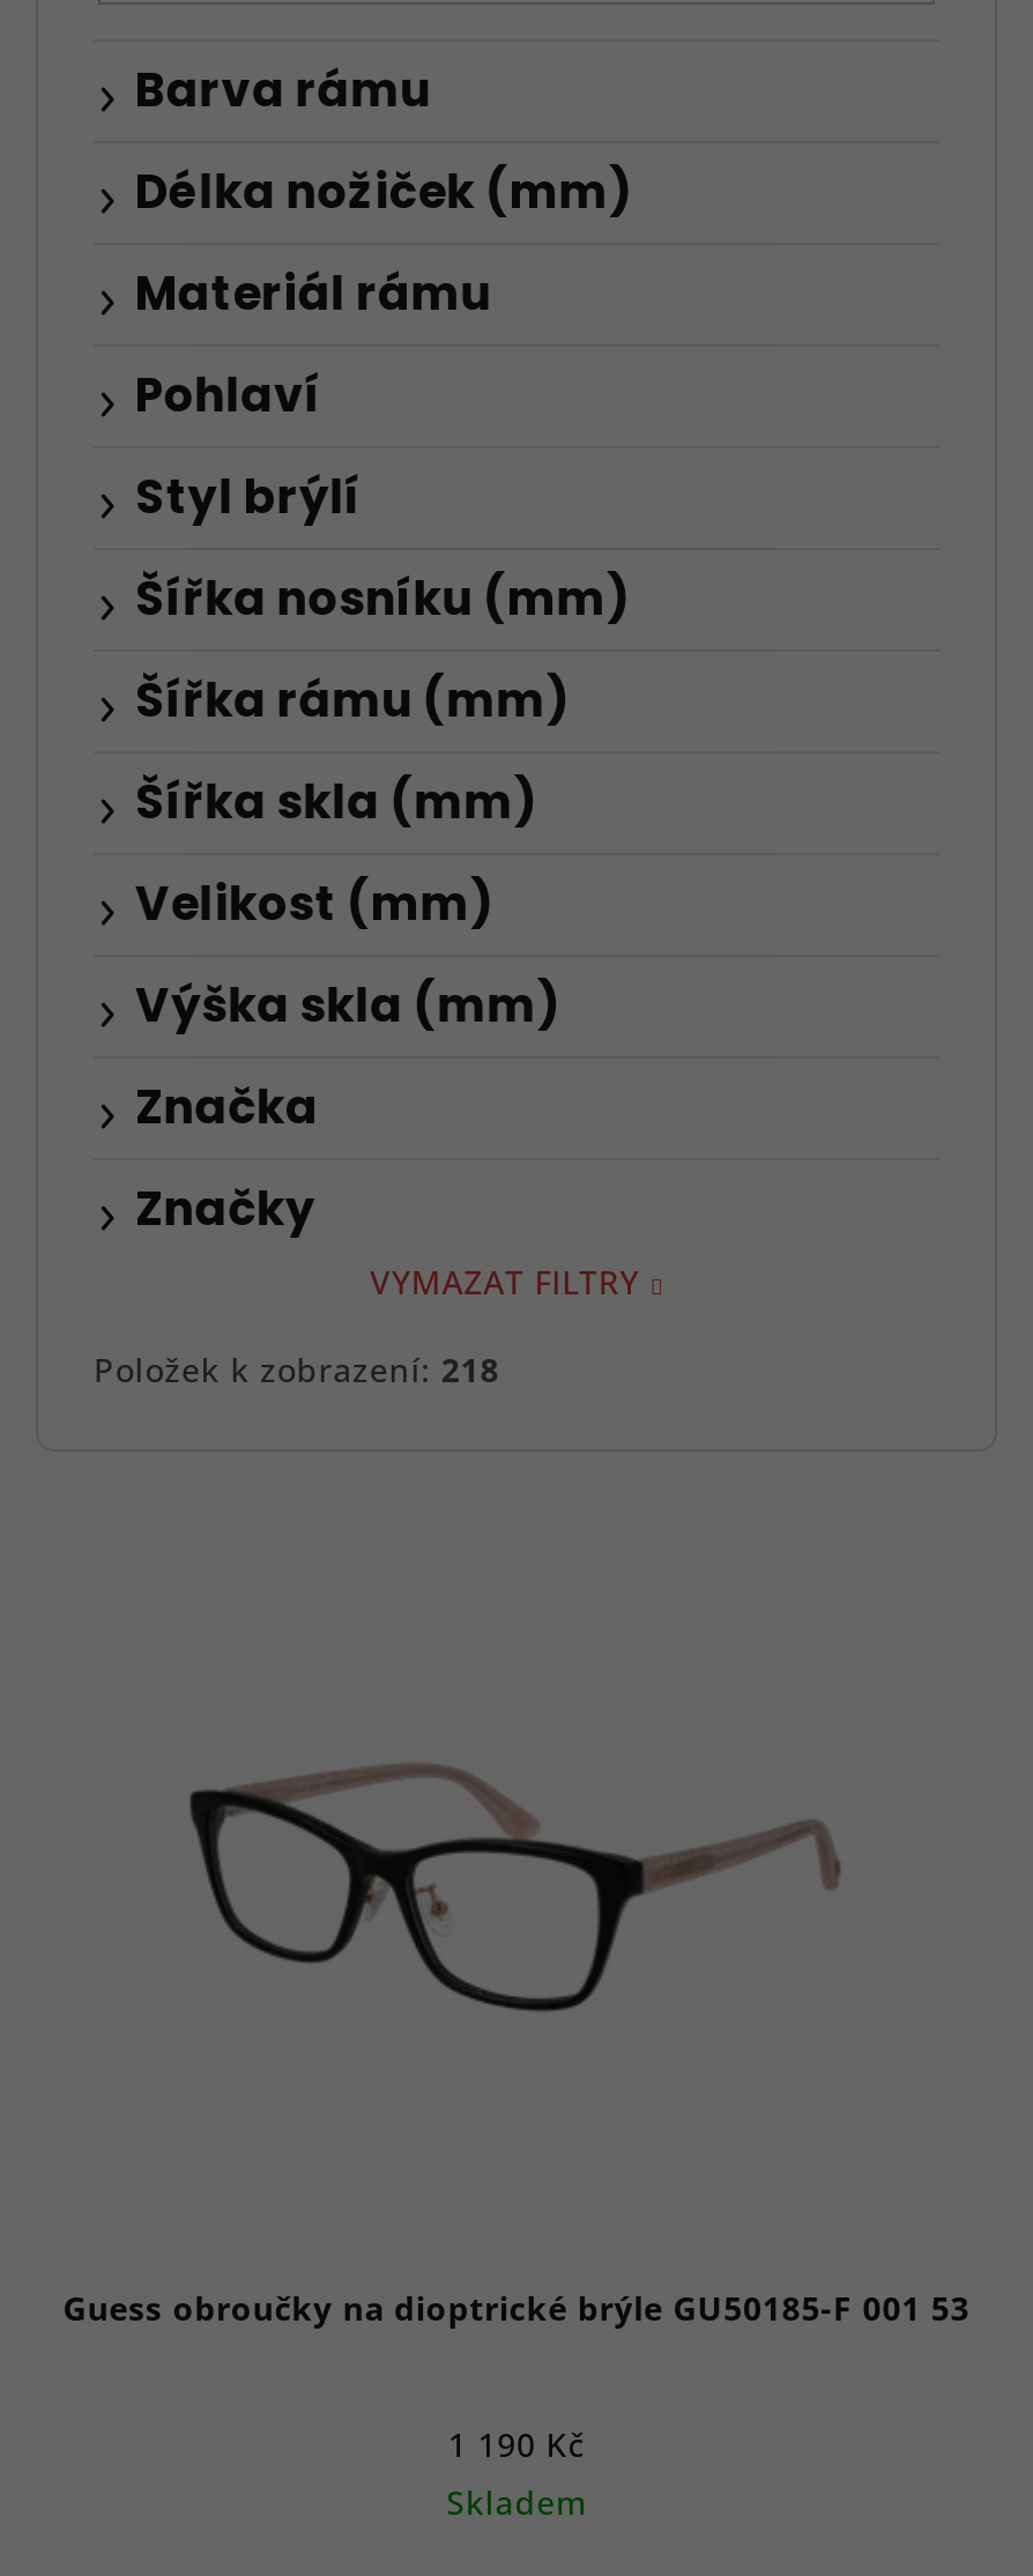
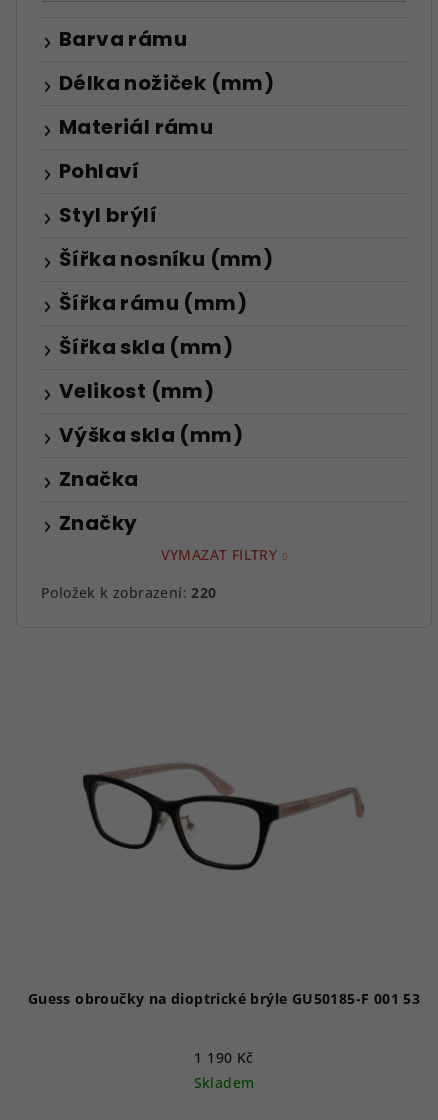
[94,1348,499,1392] Položek k zobrazení: 218 -> [41,583,217,602] Položek k zobrazení: 220

